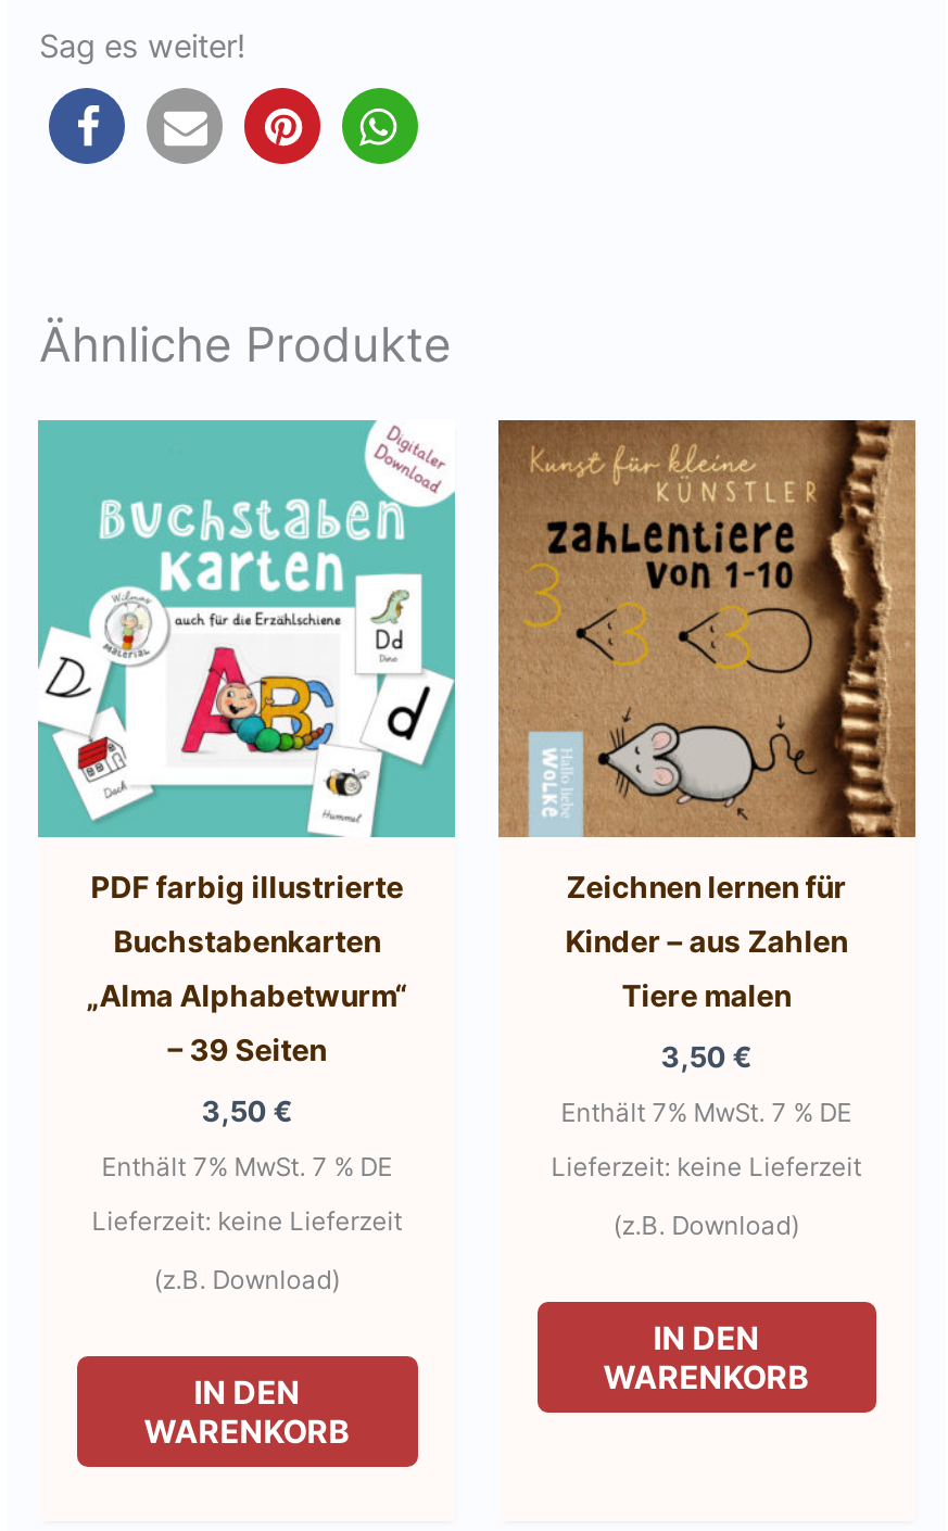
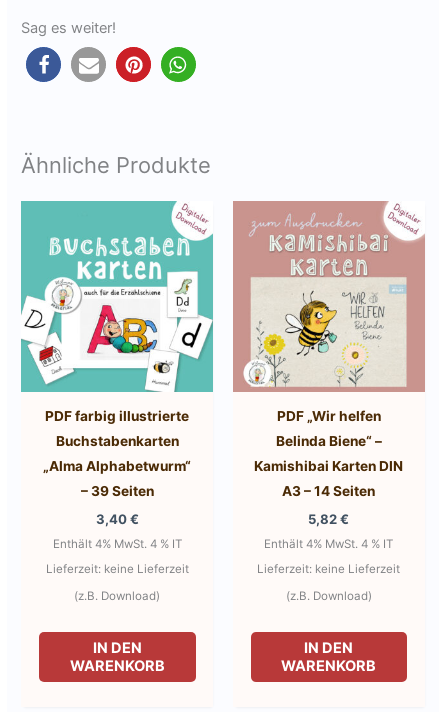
[498,417,918,1128] [image] | Zeichnen lernen für | Kinder – aus Zahlen | Tiere malen | 3,50 € | Enthält 7% MwSt. 7 % DE -> [233,200,425,551] [image] | PDF „Wir helfen | Belinda Biene“ – | Kamishibai Karten DIN | A3 – 14 Seiten | 5,82 € | Enthält 4% MwSt. 4 % IT
[201,1094,293,1129] 3,50 € -> [96,511,139,527] 3,40 €
[101,1152,392,1182] Enthält 7% MwSt. 7 % DE -> [53,537,182,551] Enthält 4% MwSt. 4 % IT
moved [551,1152,862,1396] -> [257,562,400,675]: Lieferzeit: keine Lieferzeit | (z.B. Download) | IN DEN | WARENKORB

